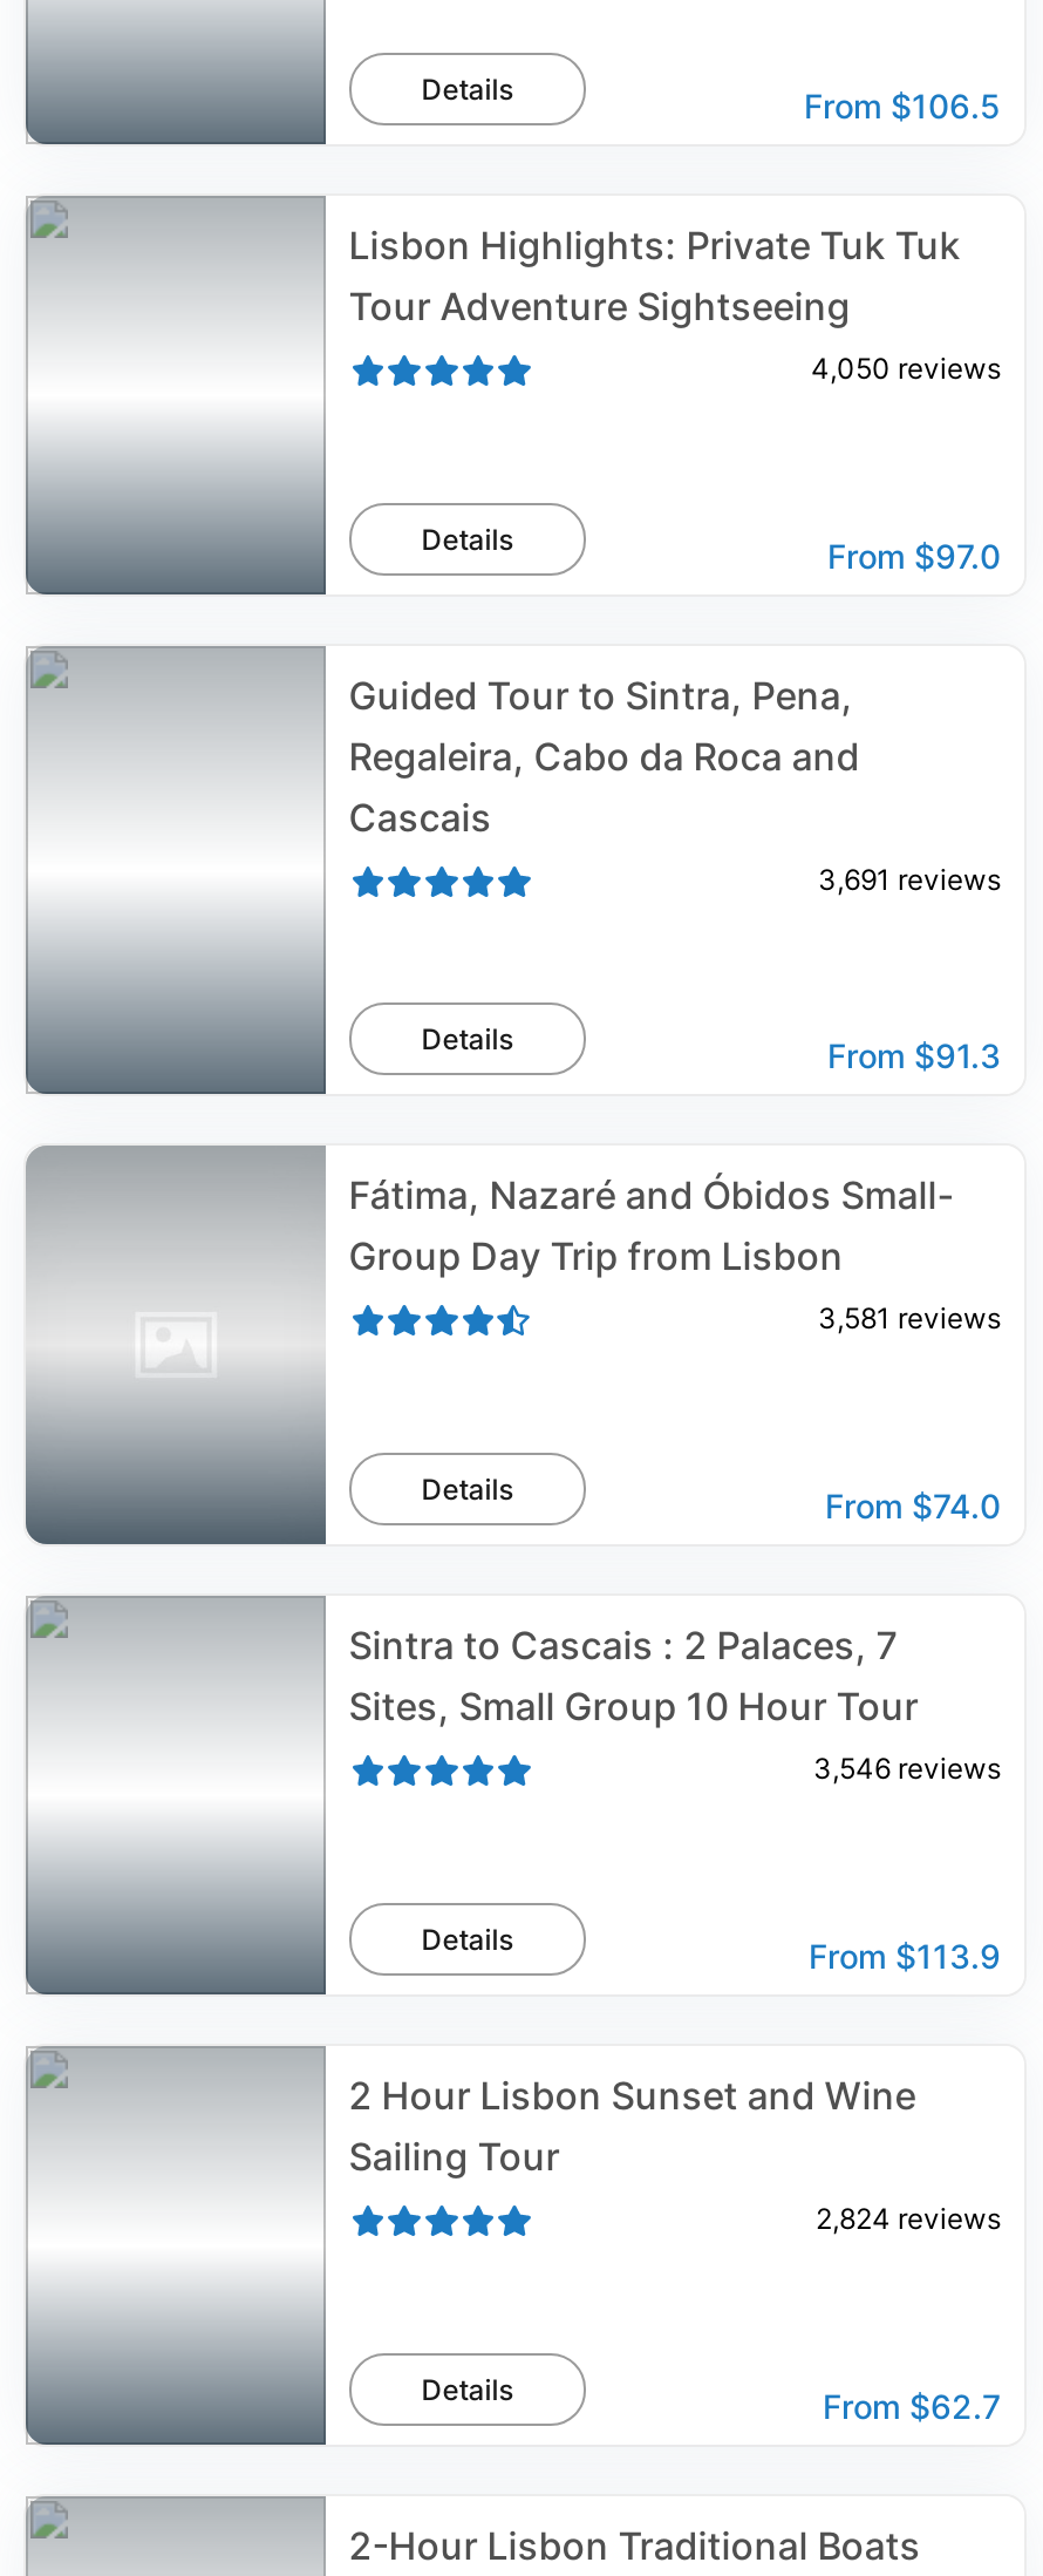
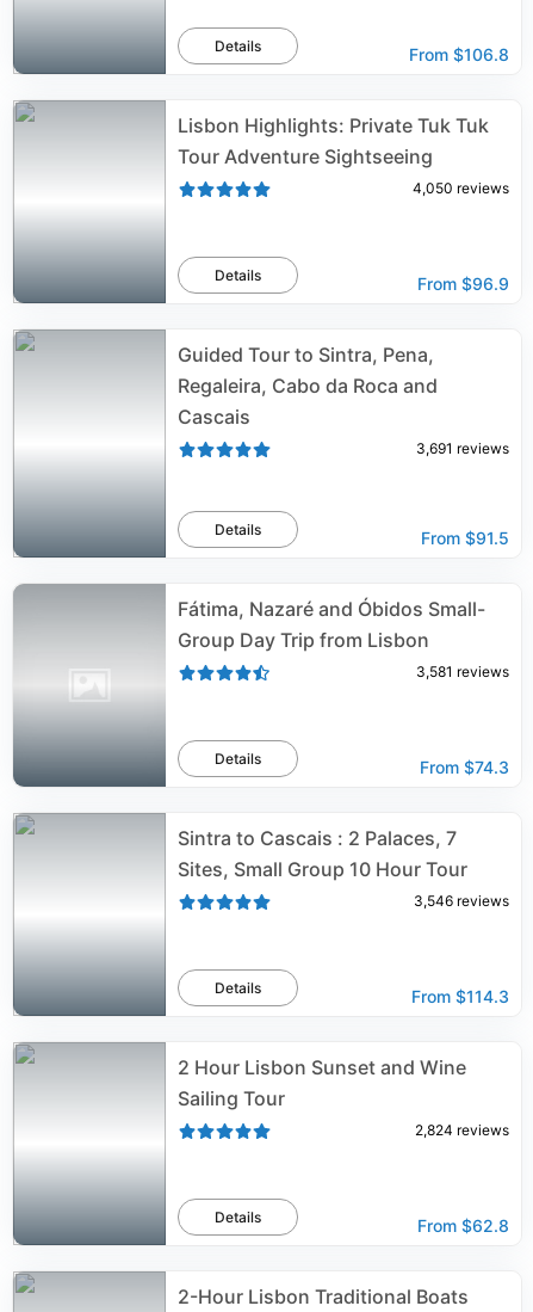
[804,86,1001,125] From $106.5 -> [409,44,509,64] From $106.8
[827,536,1001,576] From $97.0 -> [417,273,509,294] From $96.9
[827,1035,1001,1075] From $91.3 -> [421,528,509,548] From $91.5
[825,1486,1001,1525] From $74.0 -> [420,757,509,777] From $74.3
[809,1936,1001,1976] From $113.9 -> [411,986,509,1006] From $114.3
[823,2386,1001,2426] From $62.7 -> [417,1215,509,1236] From $62.8

